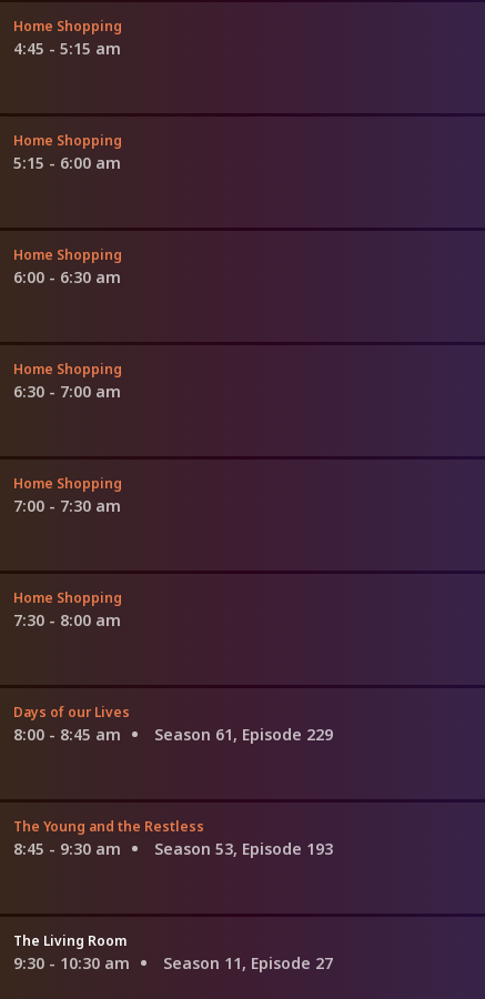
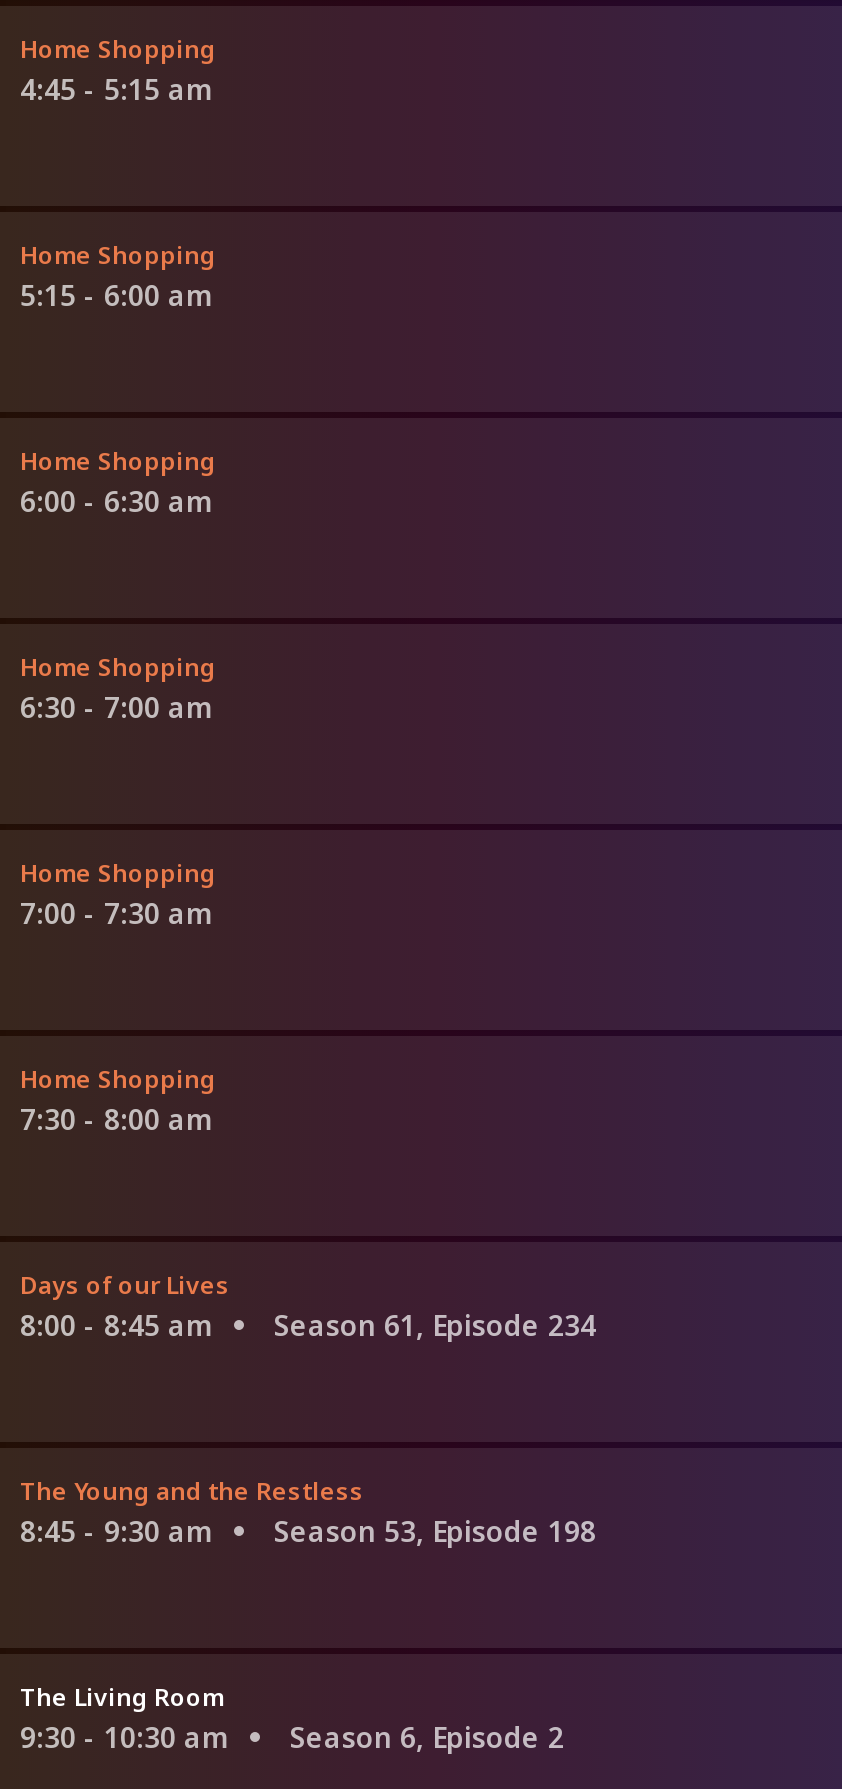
[154,723,333,744] Season 61, Episode 229 -> [274,1305,596,1343] Season 61, Episode 234
[154,837,333,859] Season 53, Episode 193 -> [274,1511,596,1549] Season 53, Episode 198
[163,952,333,973] Season 11, Episode 27 -> [290,1717,564,1755] Season 6, Episode 2

